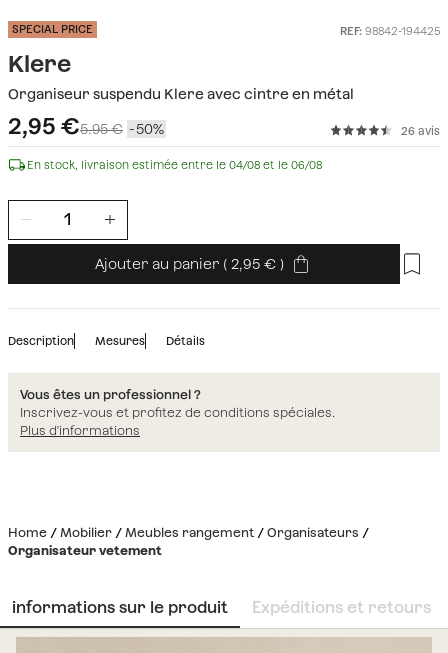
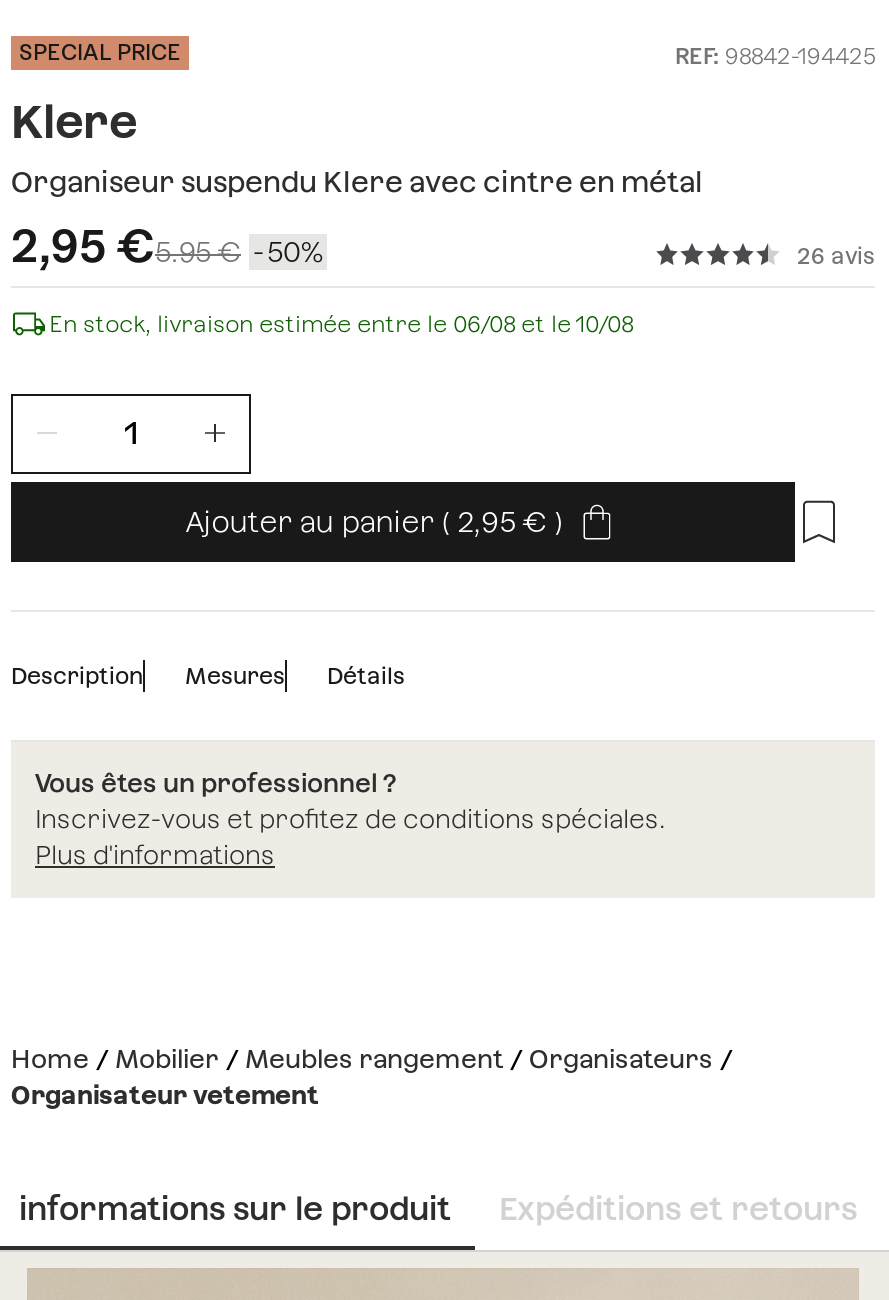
[27,158,322,172] En stock, livraison estimée entre le 04/08 et le 06/08 -> [49,310,633,338] En stock, livraison estimée entre le 06/08 et le 10/08

